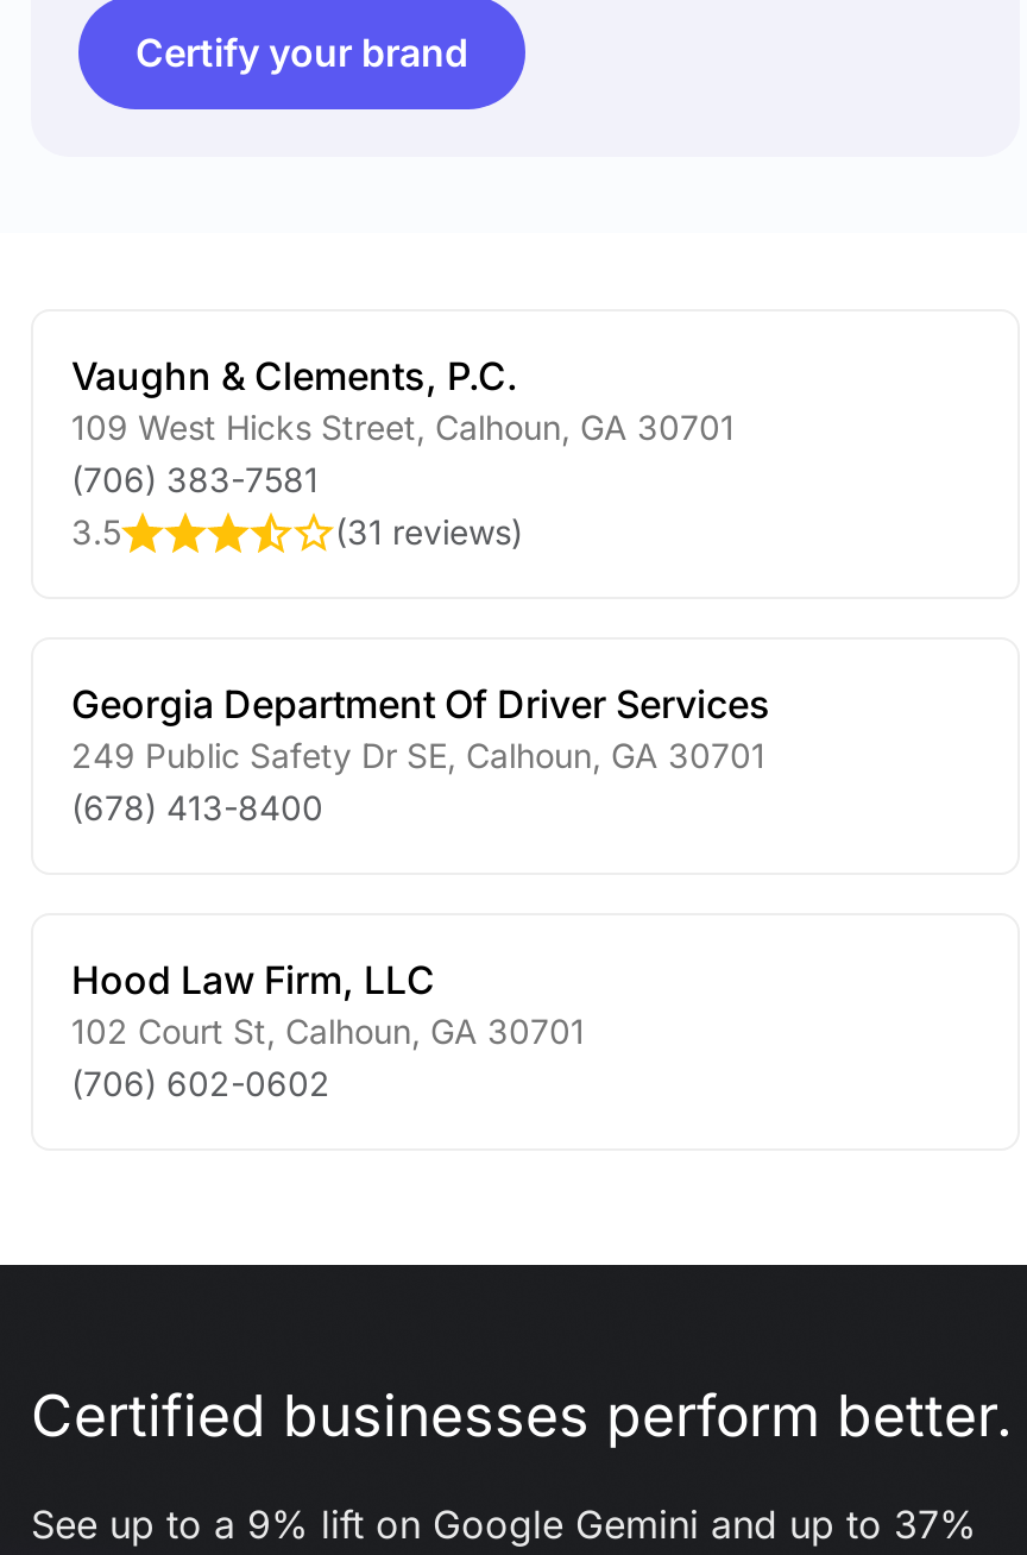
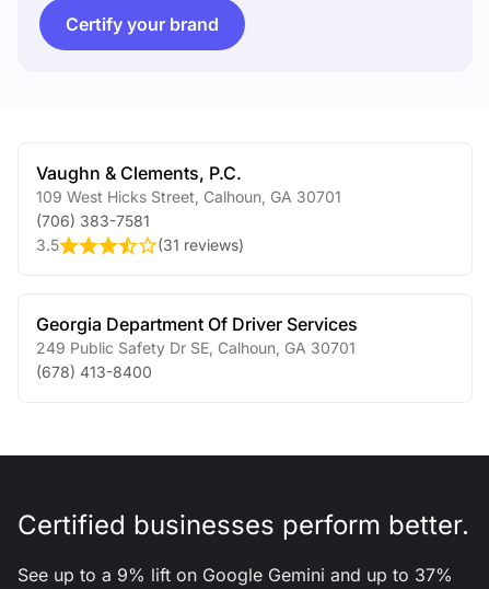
[71,956,585,1103] Hood Law Firm, LLC | 102 Court St, Calhoun, GA 30701 | (706) 602-0602 -> none

